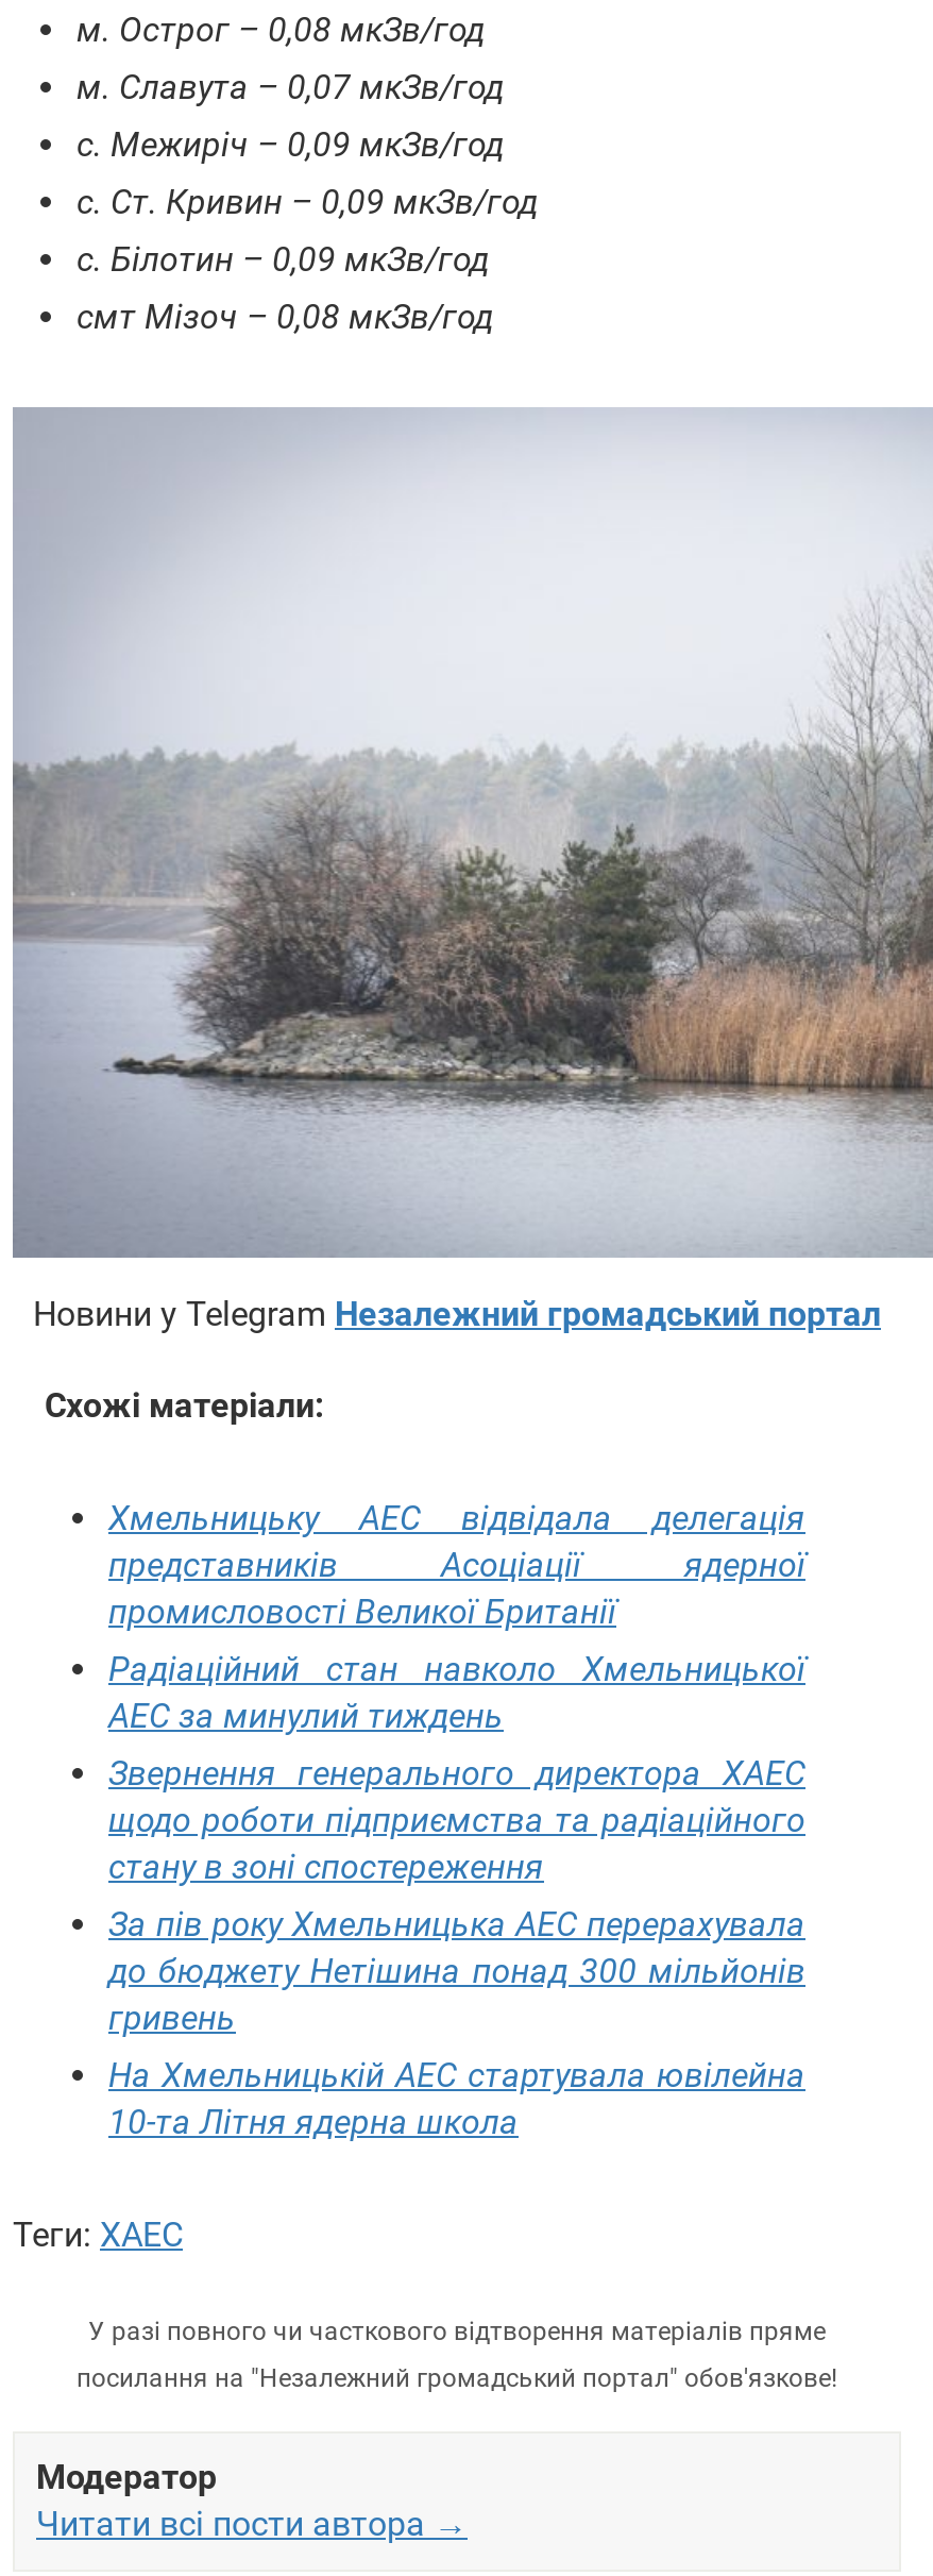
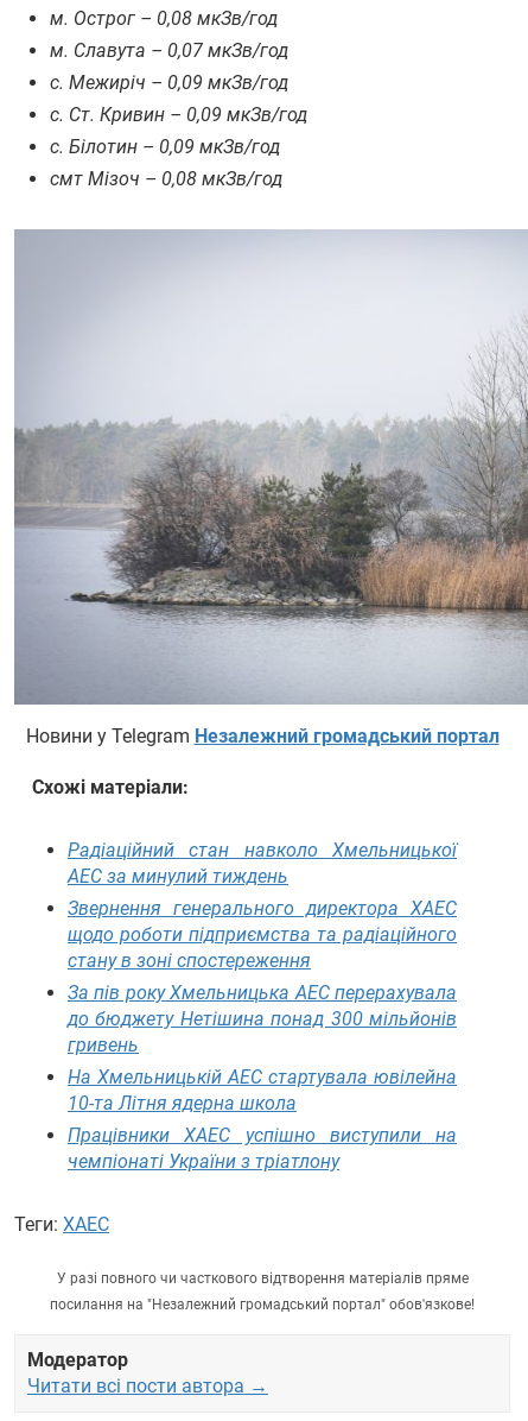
[108,1498,805,1632] Хмельницьку АЕС відвідала делегація | представників Асоціації ядерної | промисловості Великої Британії -> none
moved [108,1649,805,2142] -> [68,839,457,1115]: Радіаційний стан навколо Хмельницької | АЕС за минулий тиждень | Звернення генерального директора ХАЕС | ... | На Хмельницькій АЕС стартувала ювілейна | 10-та Літня ядерна школа
none -> [68,1124,457,1173] Працівники ХАЕС успішно виступили на | чемпіонаті України з тріатлону

